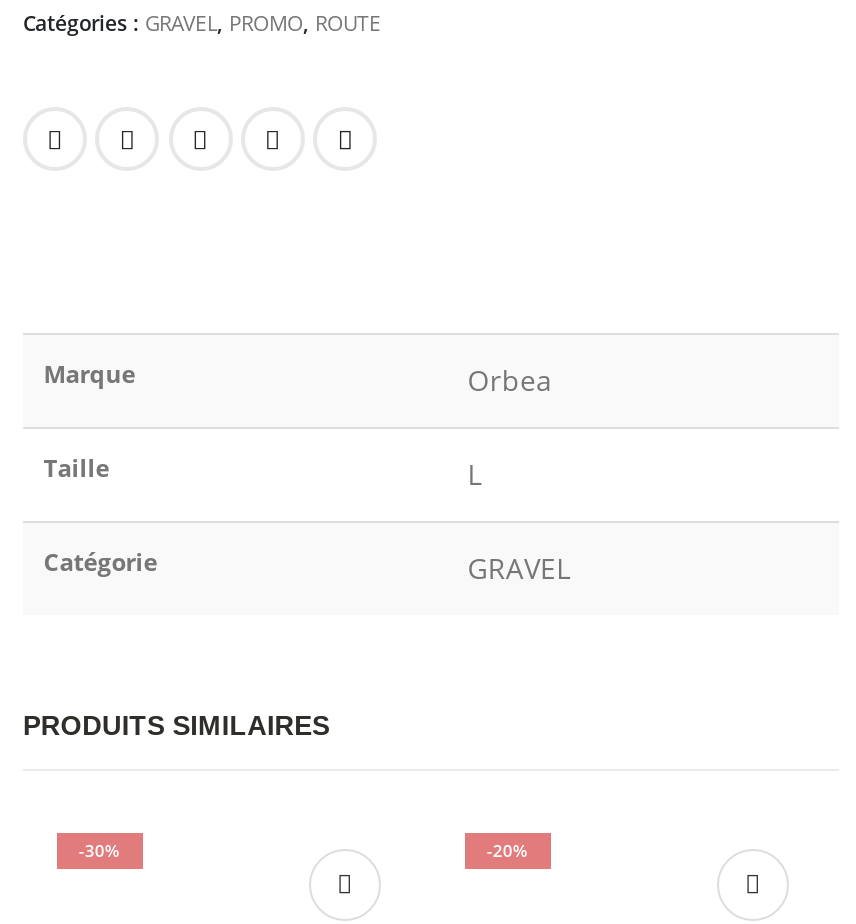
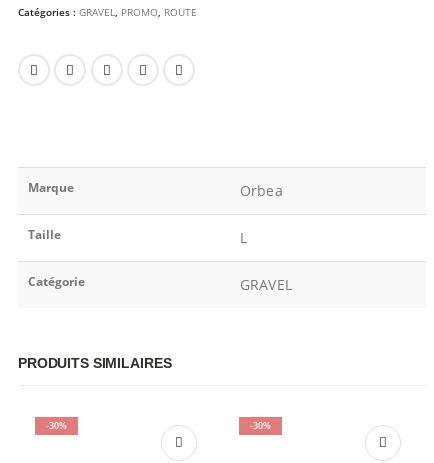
[487,838,529,862] -20% -> [250,420,271,432] -30%

